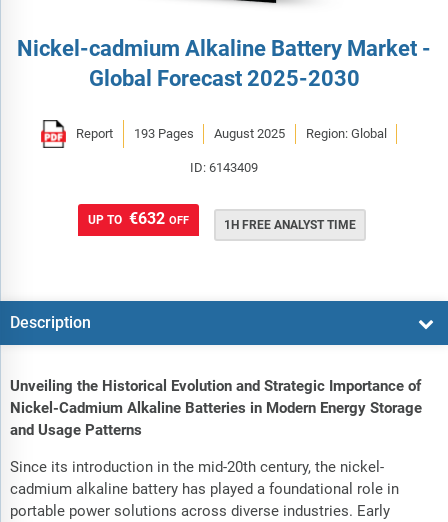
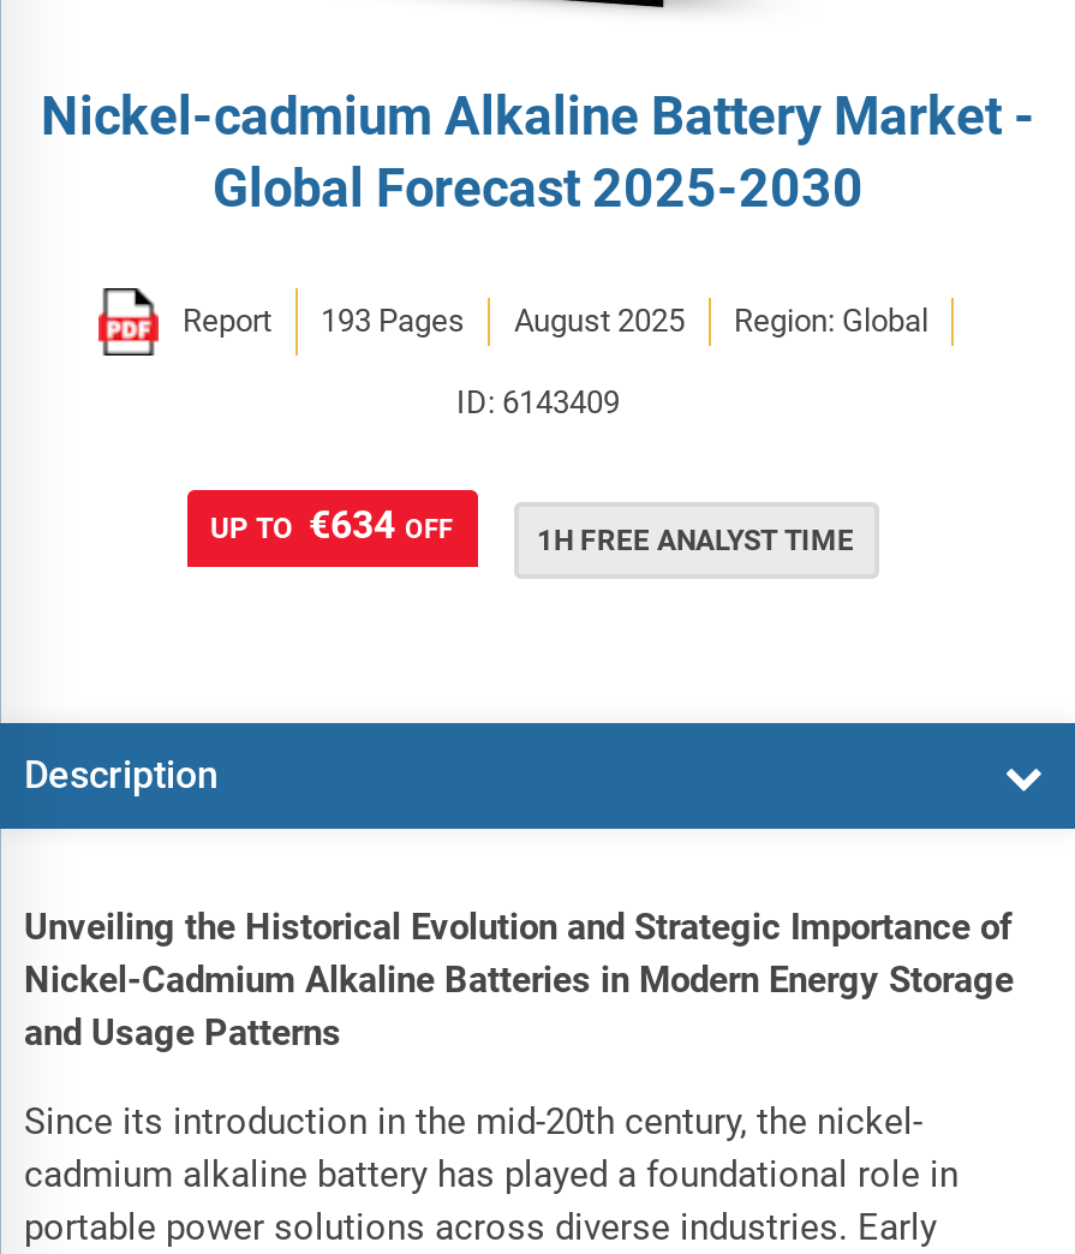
[87,209,188,228] UP TO €632 OFF -> [210,501,453,547] UP TO €634 OFF

